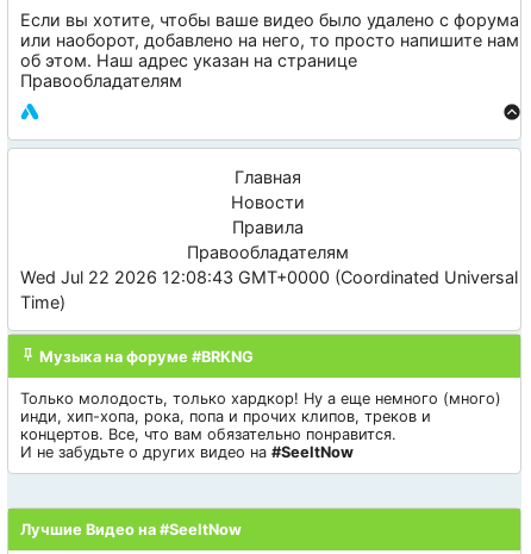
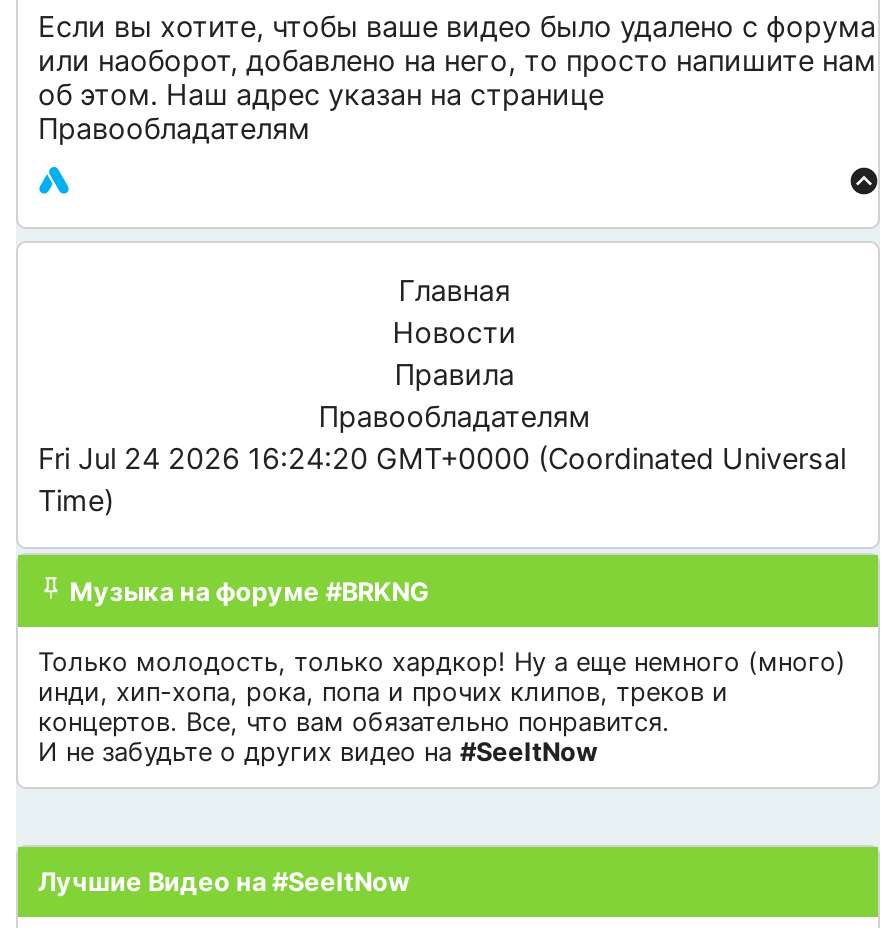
[20,267,518,288] Wed Jul 22 2026 12:08:43 GMT+0000 (Coordinated Universal -> [38,442,846,476] Fri Jul 24 2026 16:24:20 GMT+0000 (Coordinated Universal

